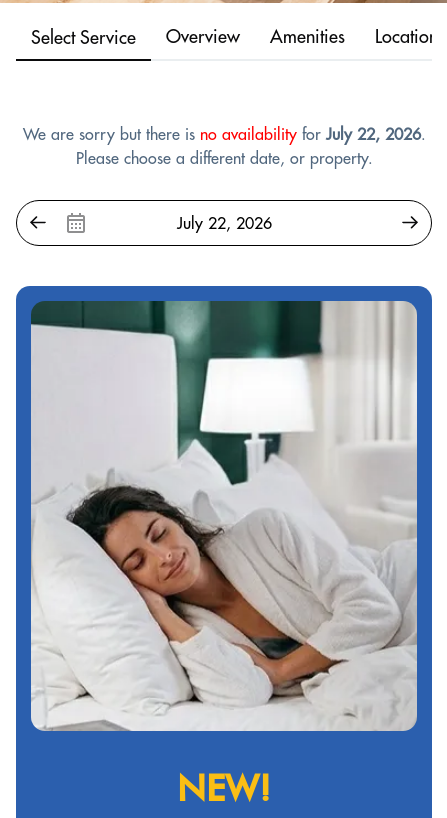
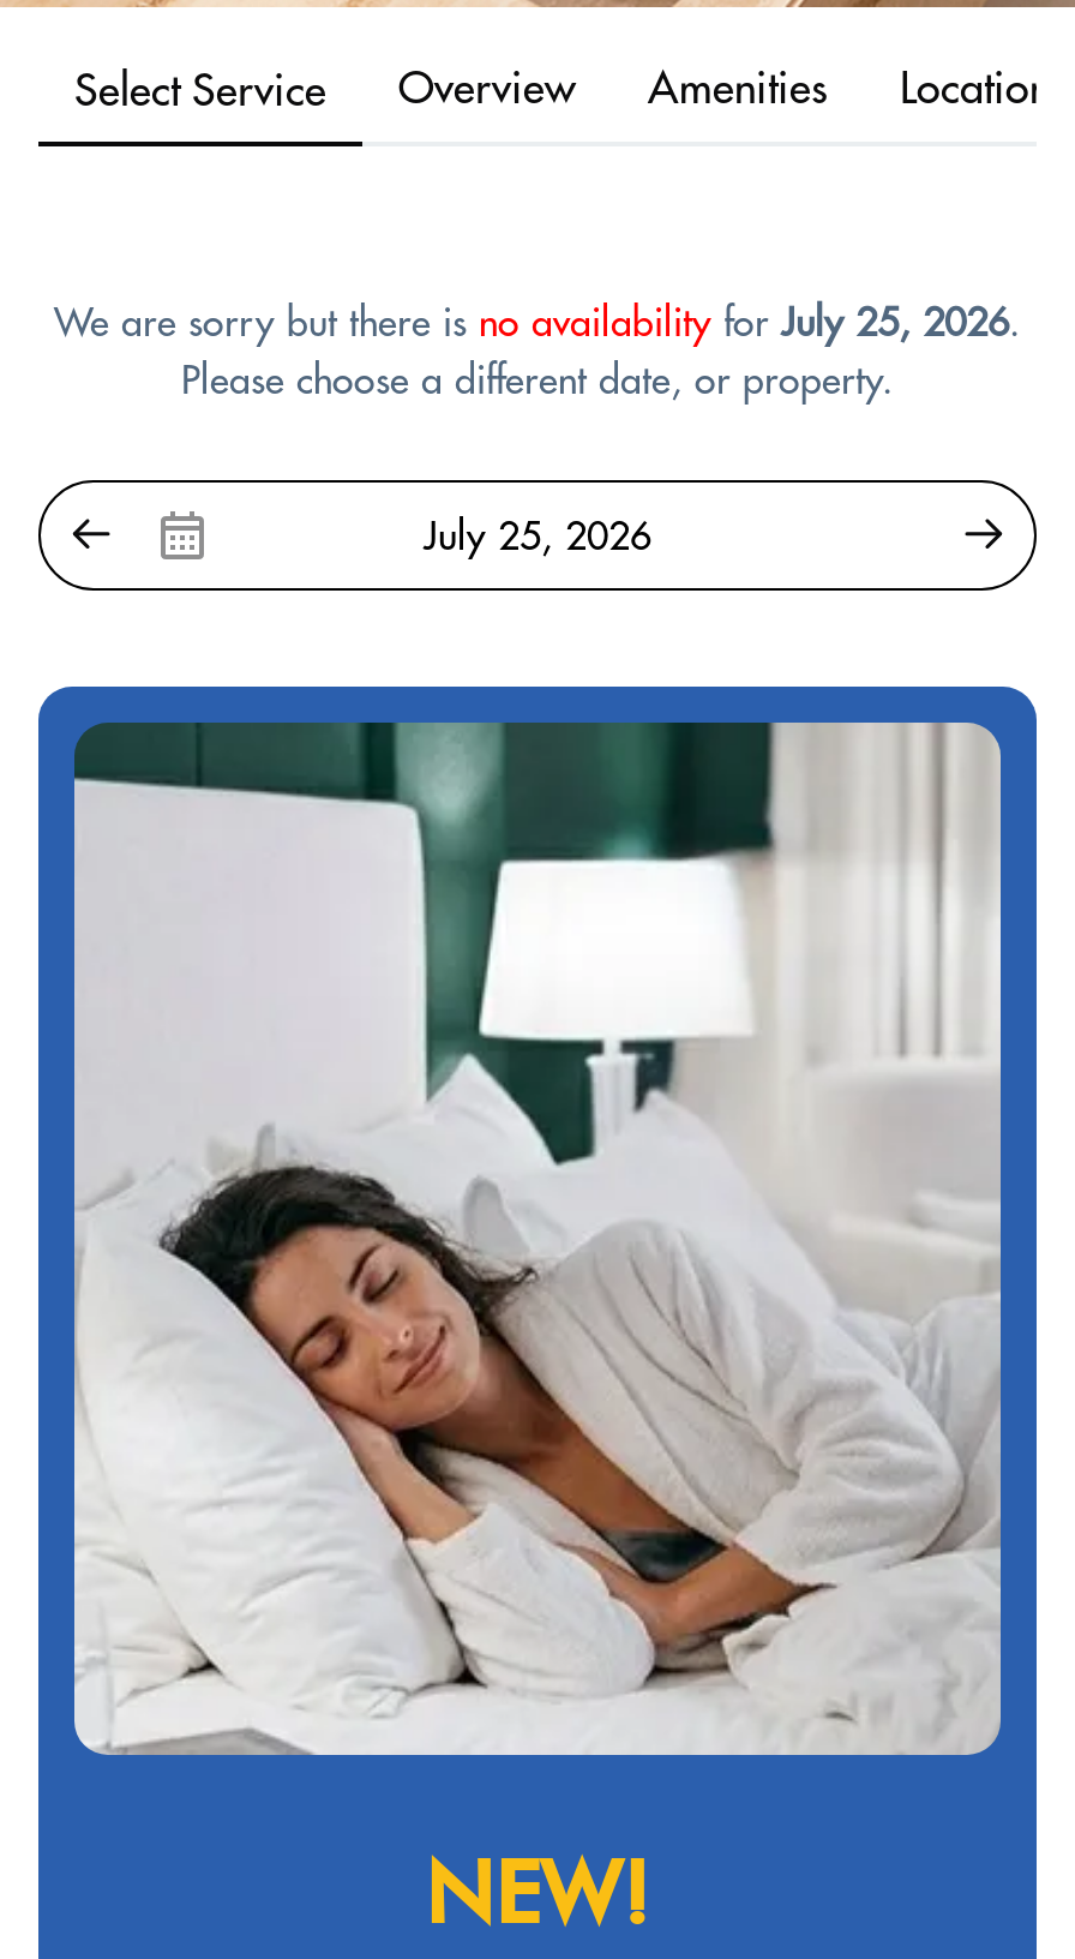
[22,124,425,144] We are sorry but there is no availability for July 22, 2026. -> [54,298,1021,346] We are sorry but there is no availability for July 25, 2026.

